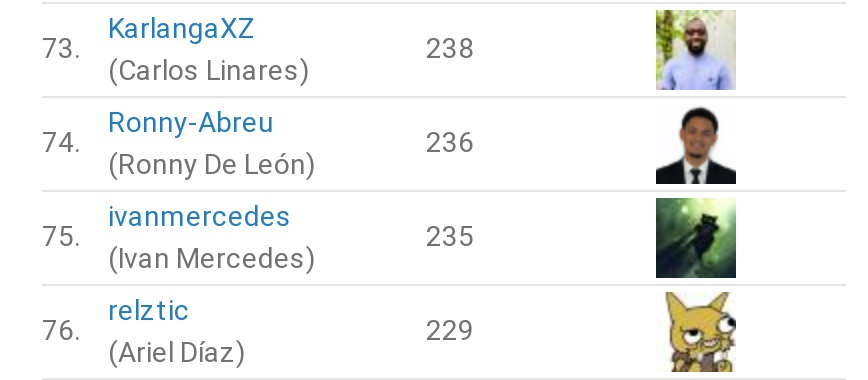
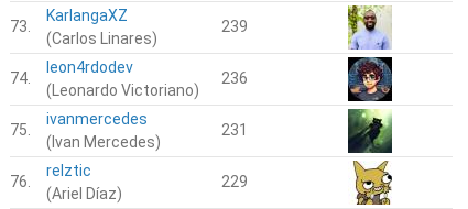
[426,32,474,64] 238 -> [221,17,248,35] 239
[108,106,316,180] Ronny-Abreu | (Ronny De León) -> [46,58,199,99] leon4rdodev | (Leonardo Victoriano)
[656,104,736,184] [image] -> [347,56,393,101] [image]
[426,220,474,252] 235 -> [221,121,248,138] 231

